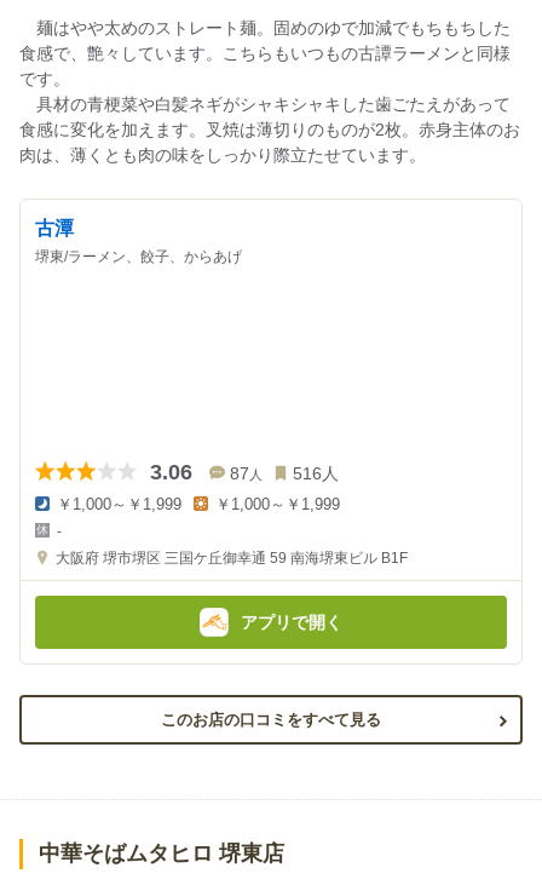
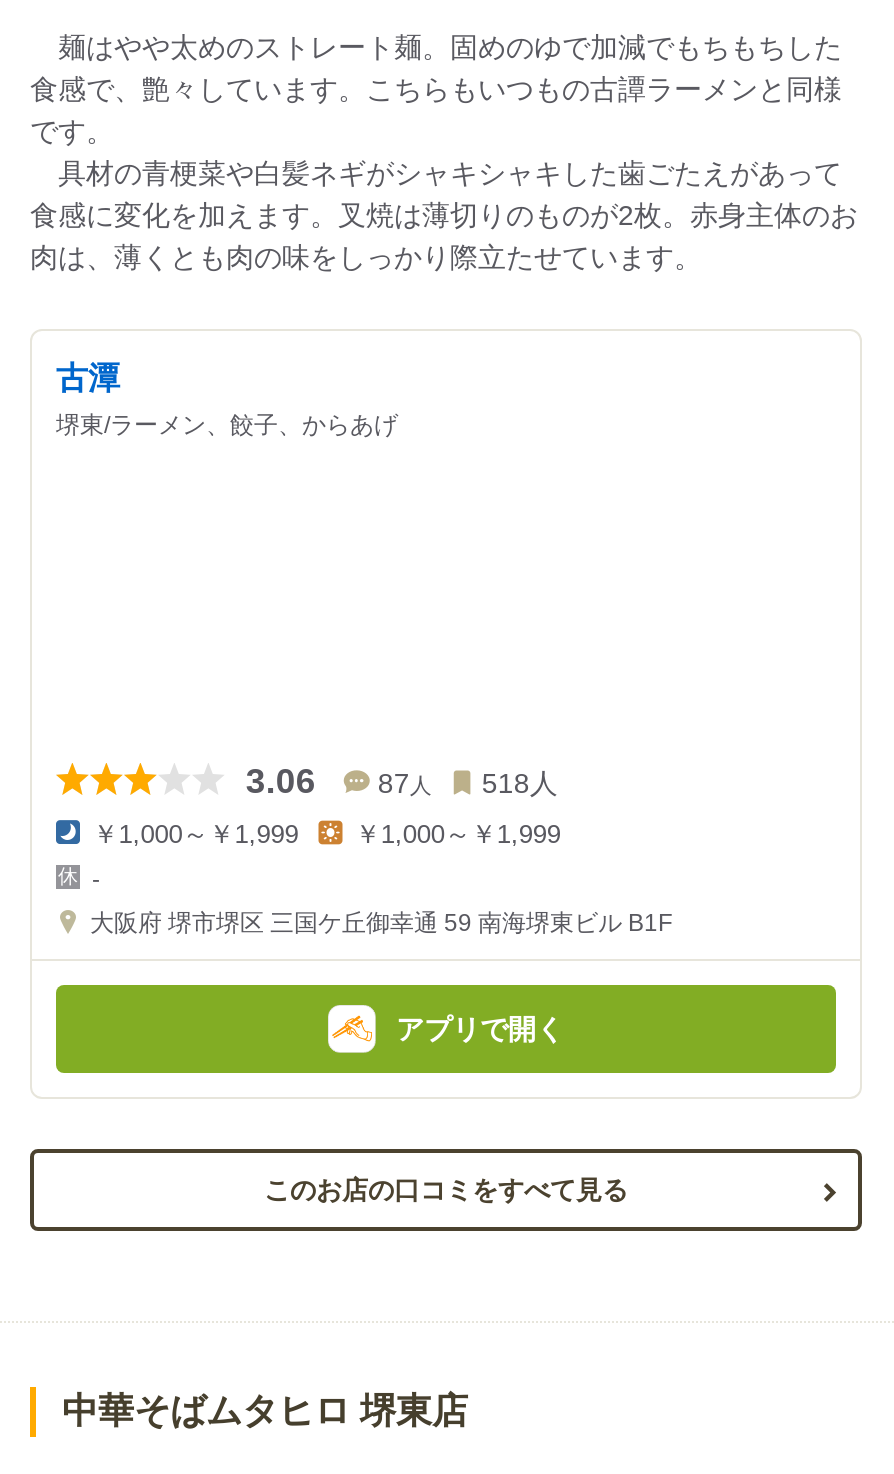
[150,461,339,485] 3.06 87人 516人 -> [246,762,558,802] 3.06 87人 518人

